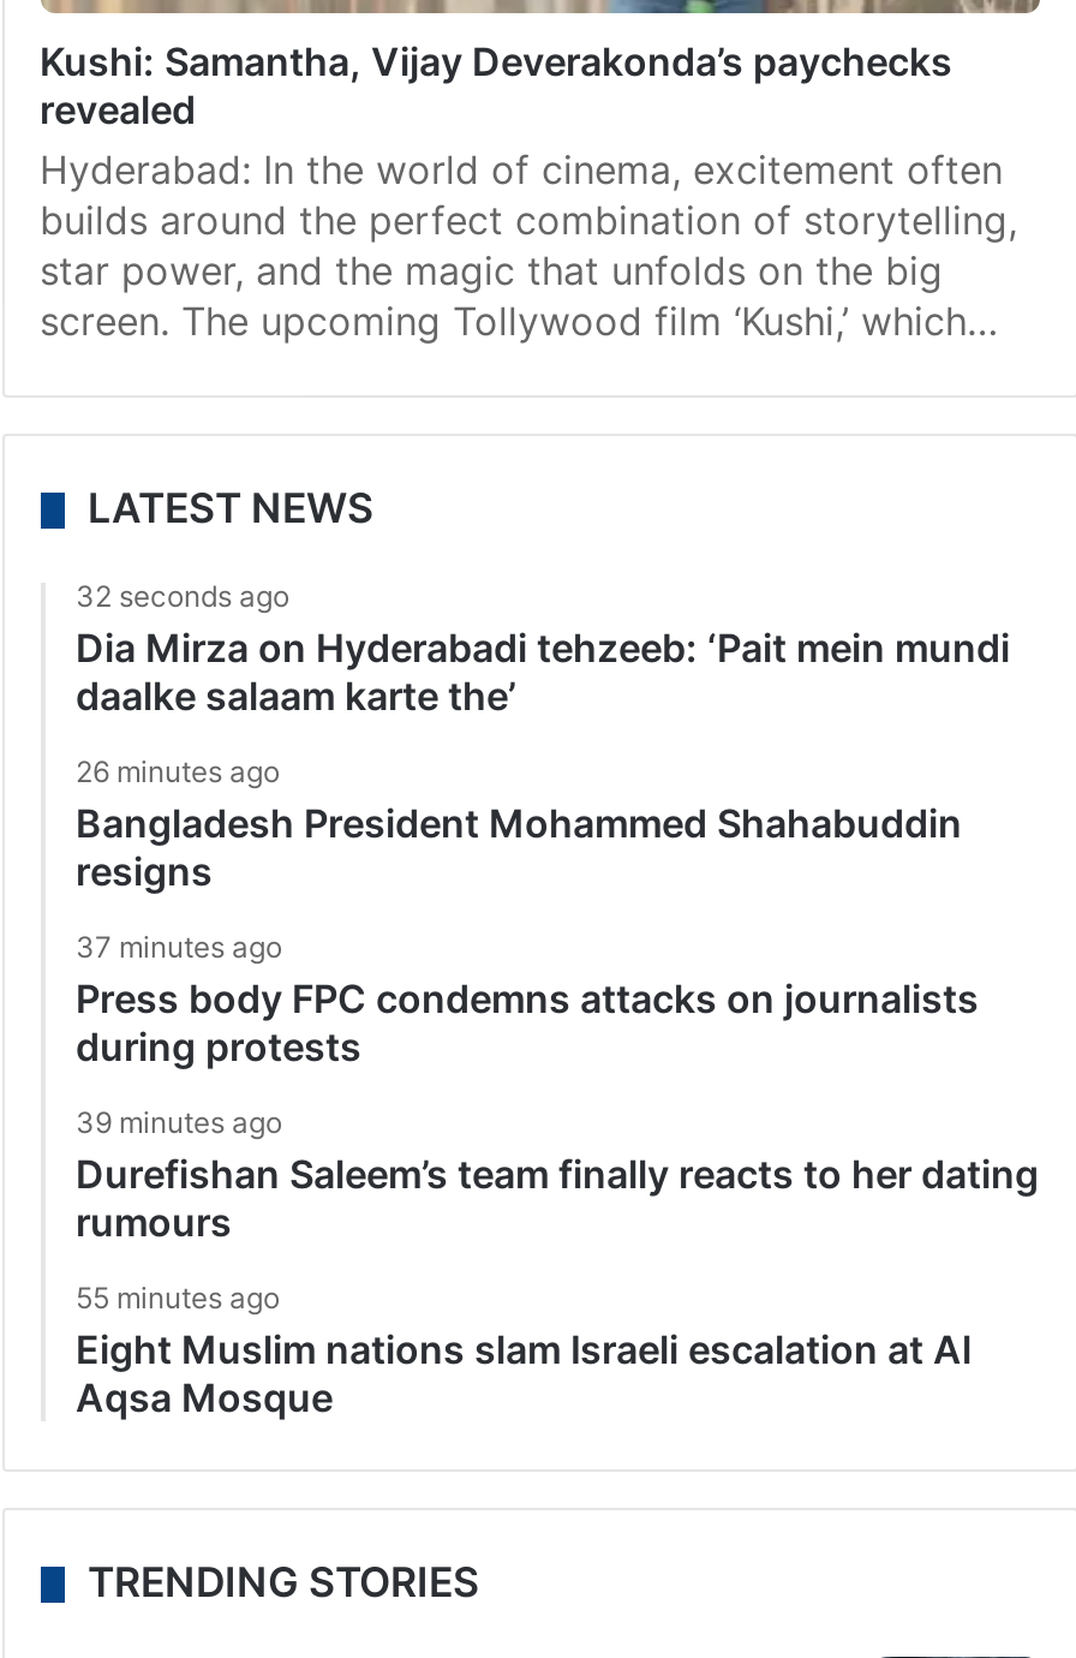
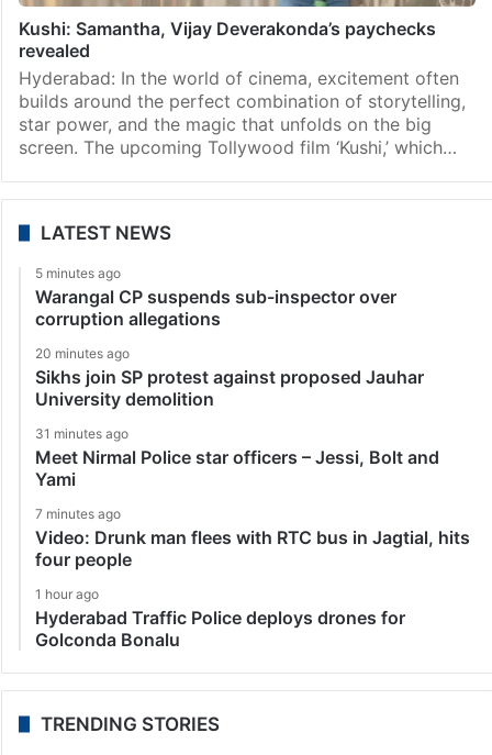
[76,578,1010,720] 32 seconds ago | Dia Mirza on Hyderabadi tehzeeb: ‘Pait mein mundi | daalke salaam karte the’ -> [35,264,396,329] 5 minutes ago | Warangal CP suspends sub-inspector over | corruption allegations
[76,753,962,895] 26 minutes ago | Bangladesh President Mohammed Shahabuddin | resigns -> [35,345,423,409] 20 minutes ago | Sikhs join SP protest against proposed Jauhar | University demolition
[76,929,979,1070] 37 minutes ago | Press body FPC condemns attacks on journalists | during protests -> [35,425,439,490] 31 minutes ago | Meet Nirmal Police star officers – Jessi, Bolt and | Yami
[76,1104,1039,1246] 39 minutes ago | Durefishan Saleem’s team finally reacts to her dating | rumours -> [35,505,469,570] 7 minutes ago | Video: Drunk man flees with RTC bus in Jagtial, hits | four people
[76,1280,972,1421] 55 minutes ago | Eight Muslim nations slam Israeli escalation at Al | Aqsa Mosque -> [35,585,405,650] 1 hour ago | Hyderabad Traffic Police deploys drones for | Golconda Bonalu

